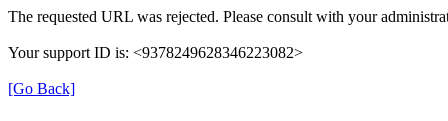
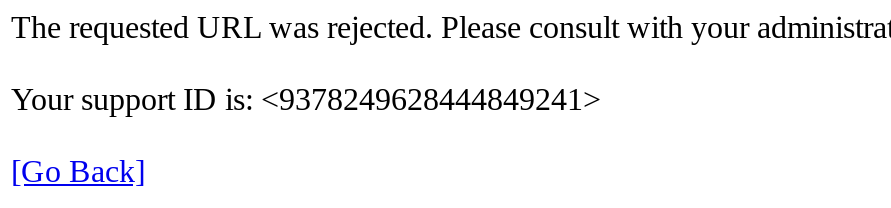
[8,44,303,61] Your support ID is: <9378249628346223082> -> [11,82,601,116] Your support ID is: <9378249628444849241>

